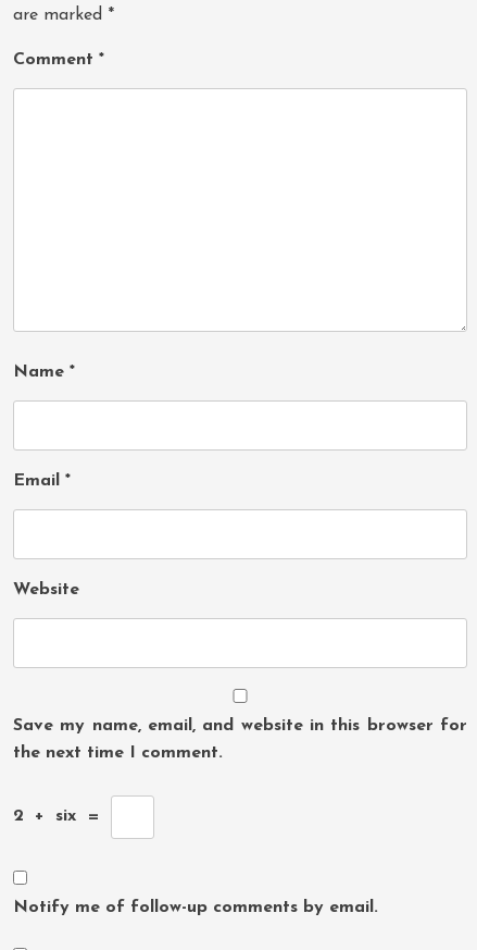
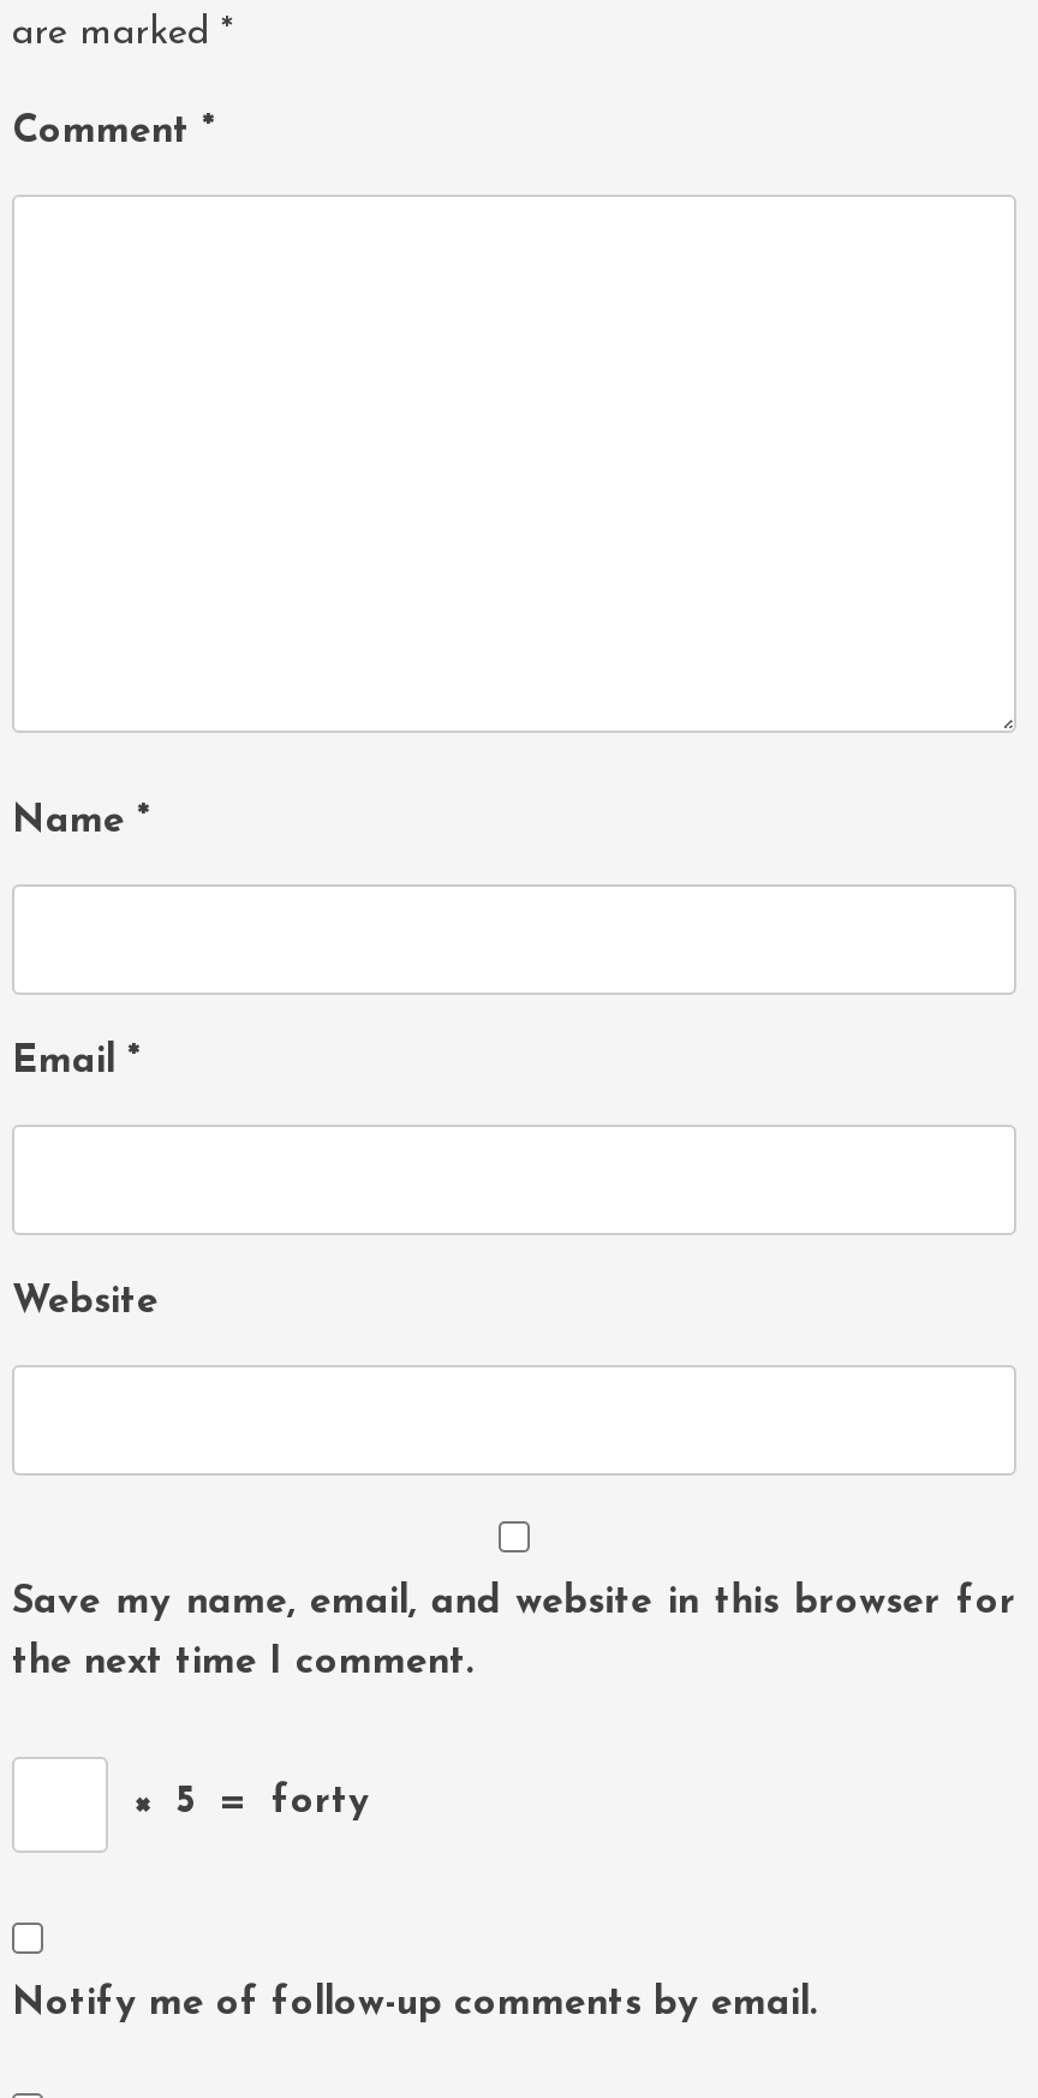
[13,807,105,825] 2 + six = -> [120,1783,370,1821] × 5 = forty

